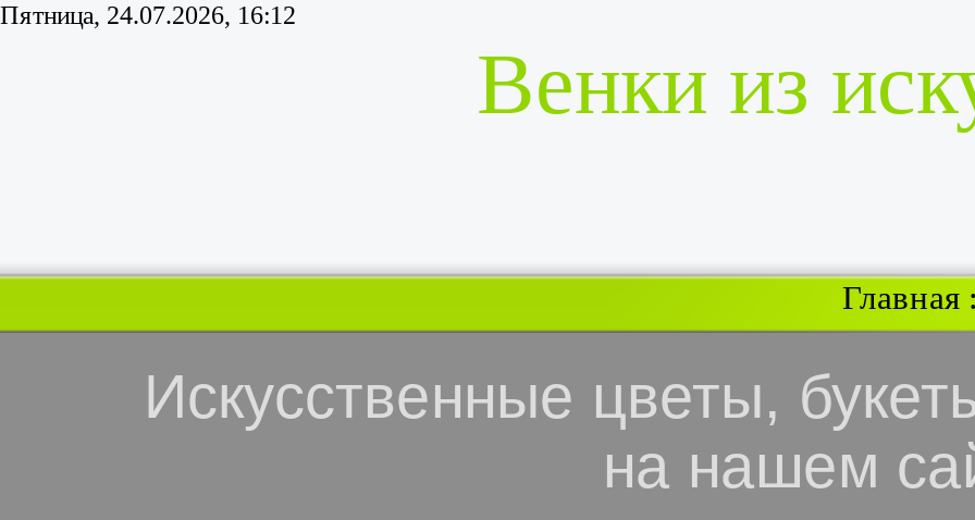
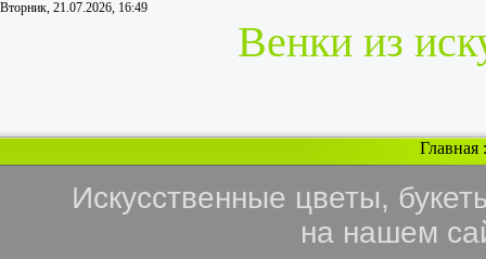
[0,0,296,30] Пятница, 24.07.2026, 16:12 -> [0,0,148,15] Вторник, 21.07.2026, 16:49

